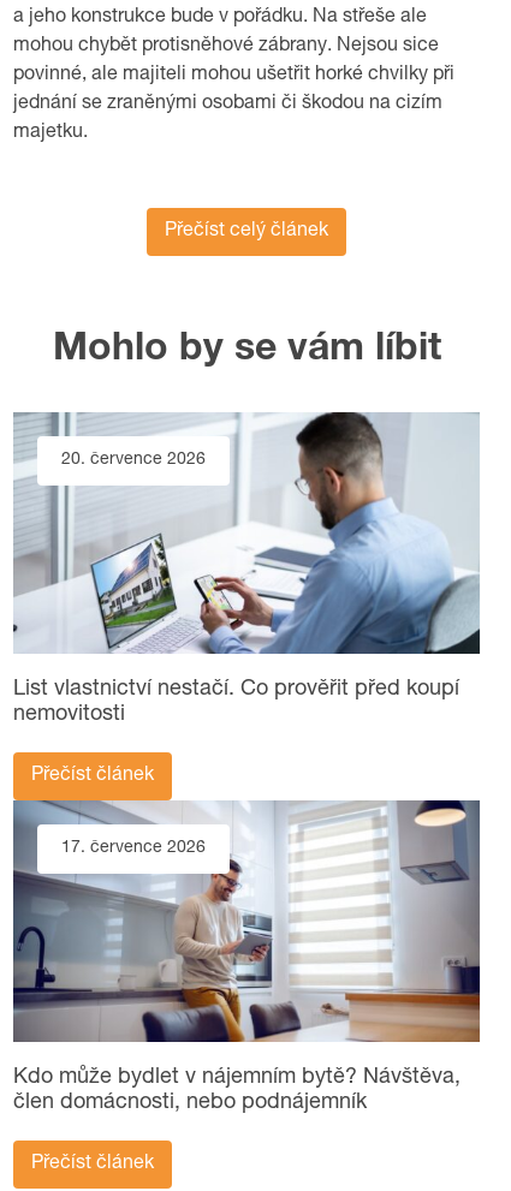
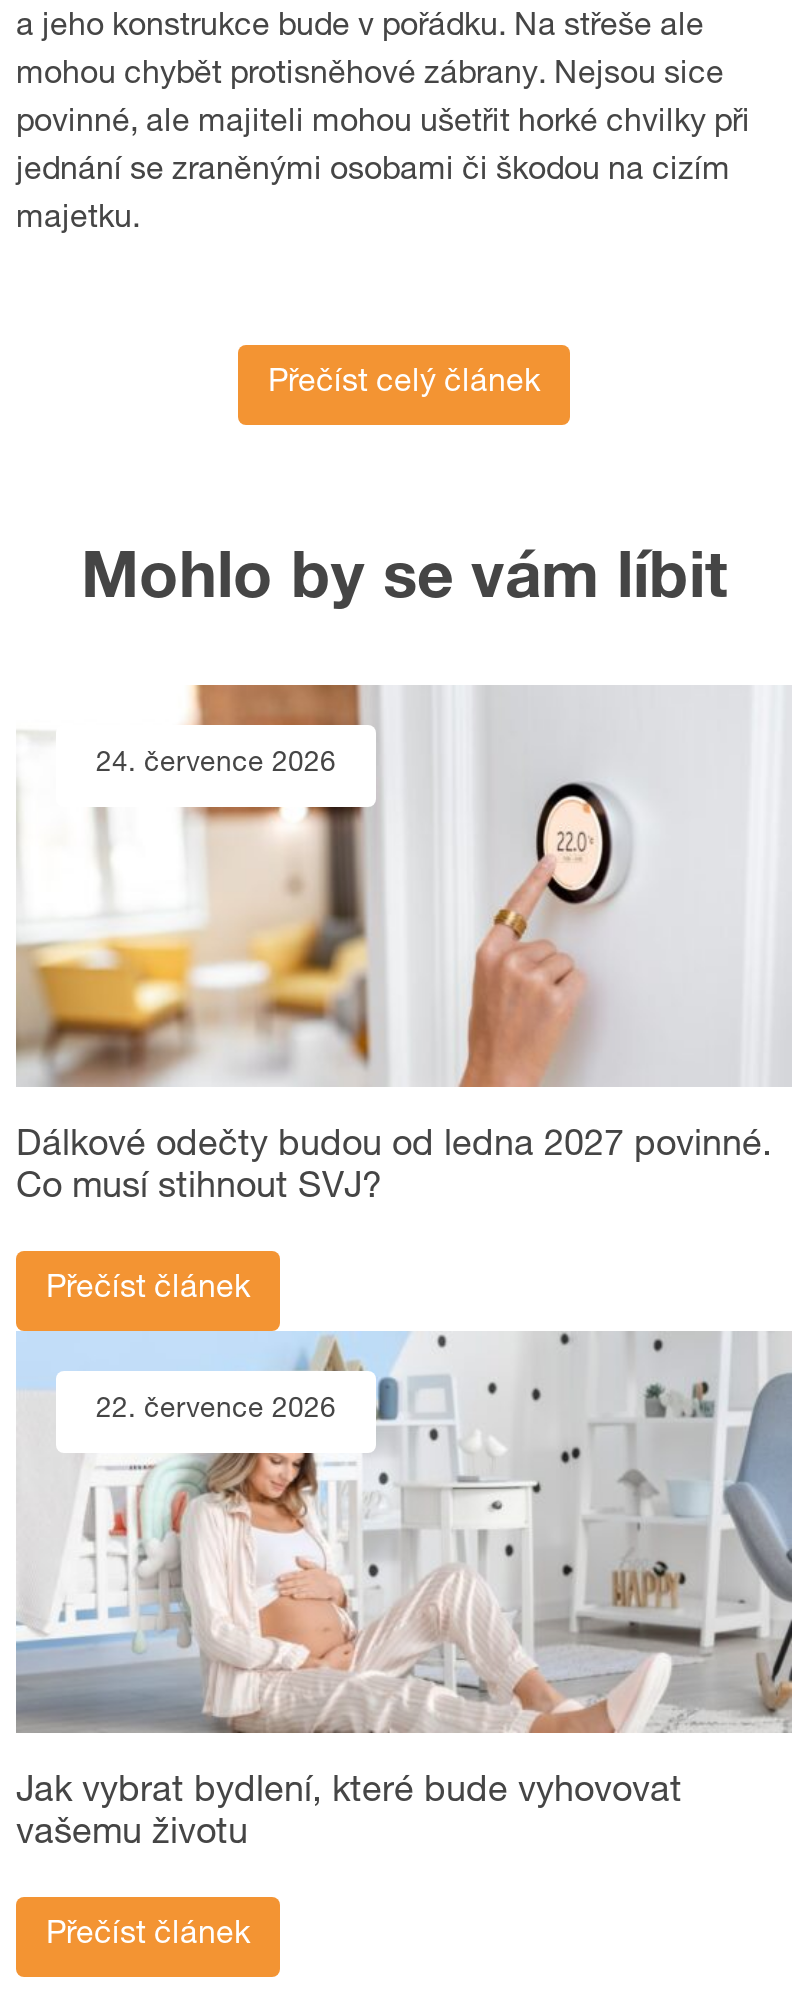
[12,411,481,655] [image] | 20. července 2026 -> [16,683,792,1089] [image] | 24. července 2026
[13,679,459,726] List vlastnictví nestačí. Co prověřit před koupí | nemovitosti -> [16,1128,772,1206] Dálkové odečty budou od ledna 2027 povinné. | Co musí stihnout SVJ?
[12,799,481,1043] [image] | 17. července 2026 -> [16,1329,794,1735] [image] | 22. července 2026
[13,1067,461,1114] Kdo může bydlet v nájemním bytě? Návštěva, | člen domácnosti, nebo podnájemník -> [16,1775,682,1853] Jak vybrat bydlení, které bude vyhovovat | vašemu životu

